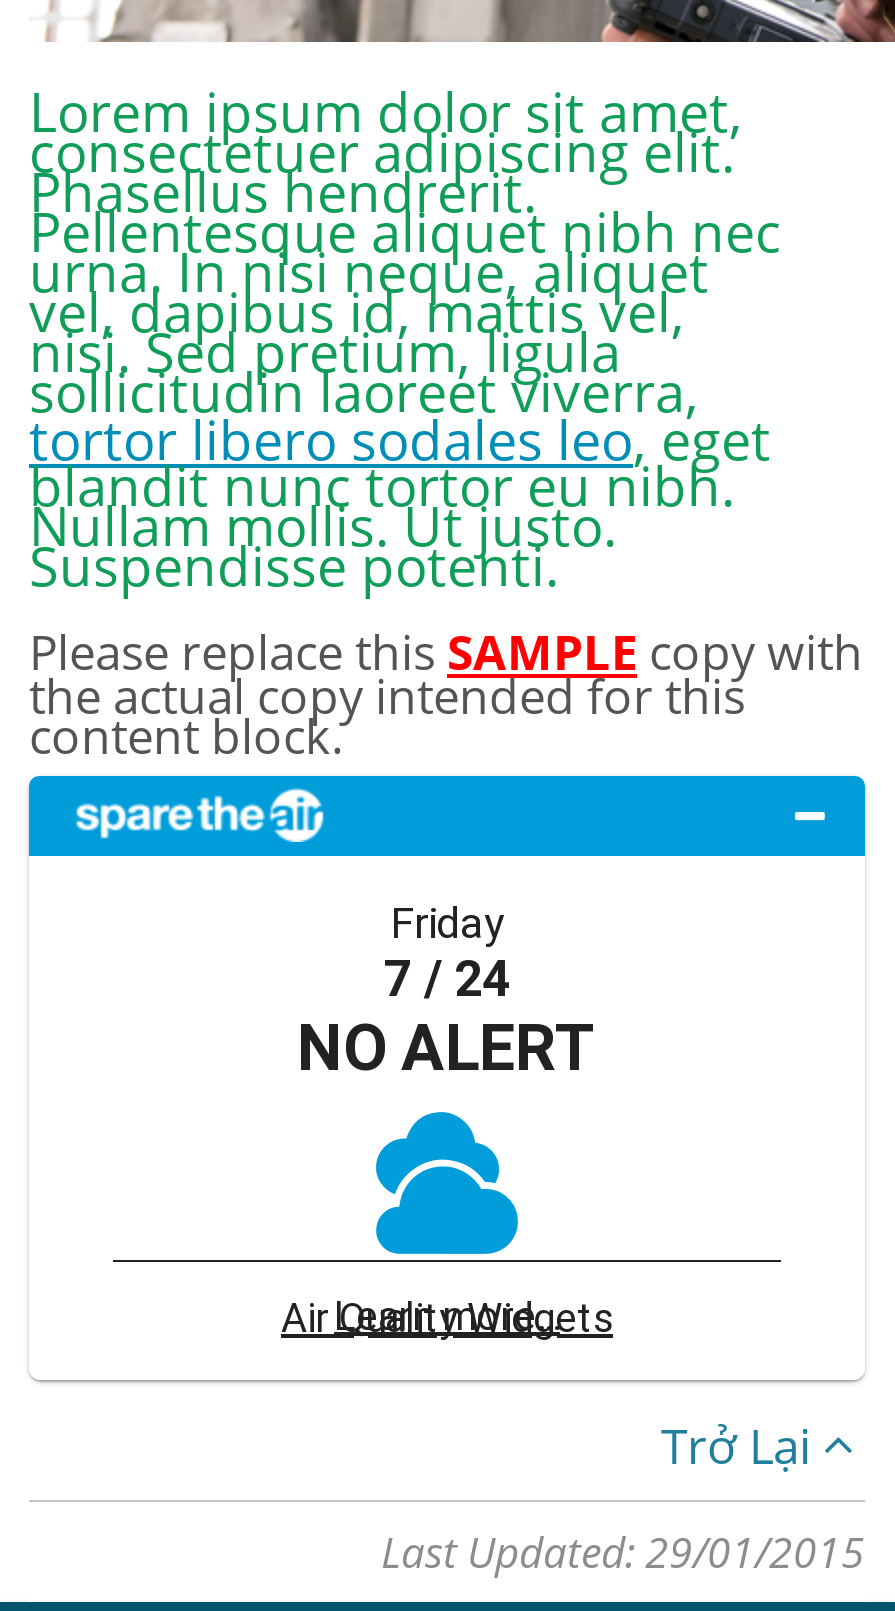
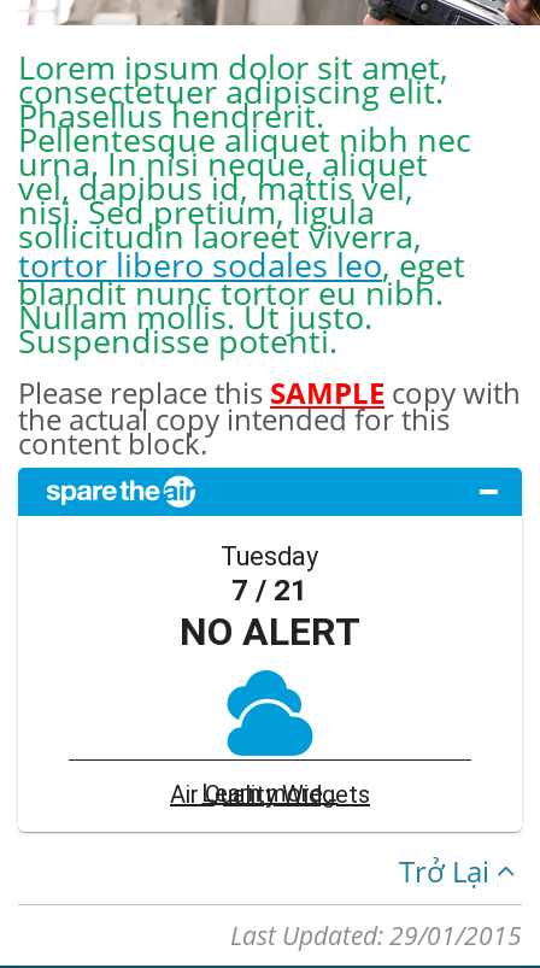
[384,899,510,1009] Friday | 7 / 24 -> [221,542,319,608] Tuesday | 7 / 21

